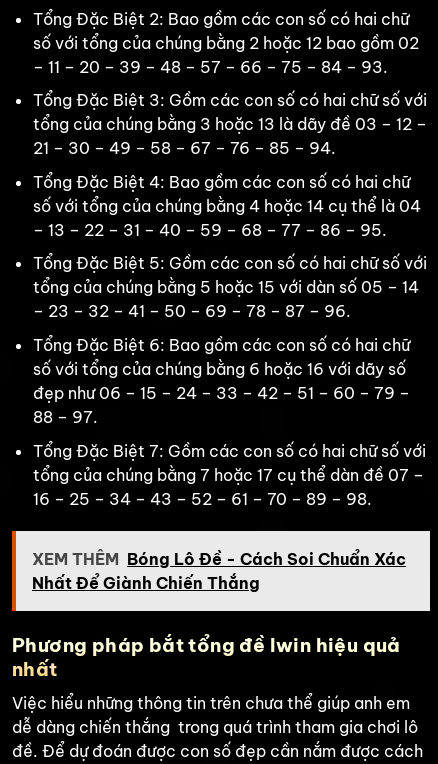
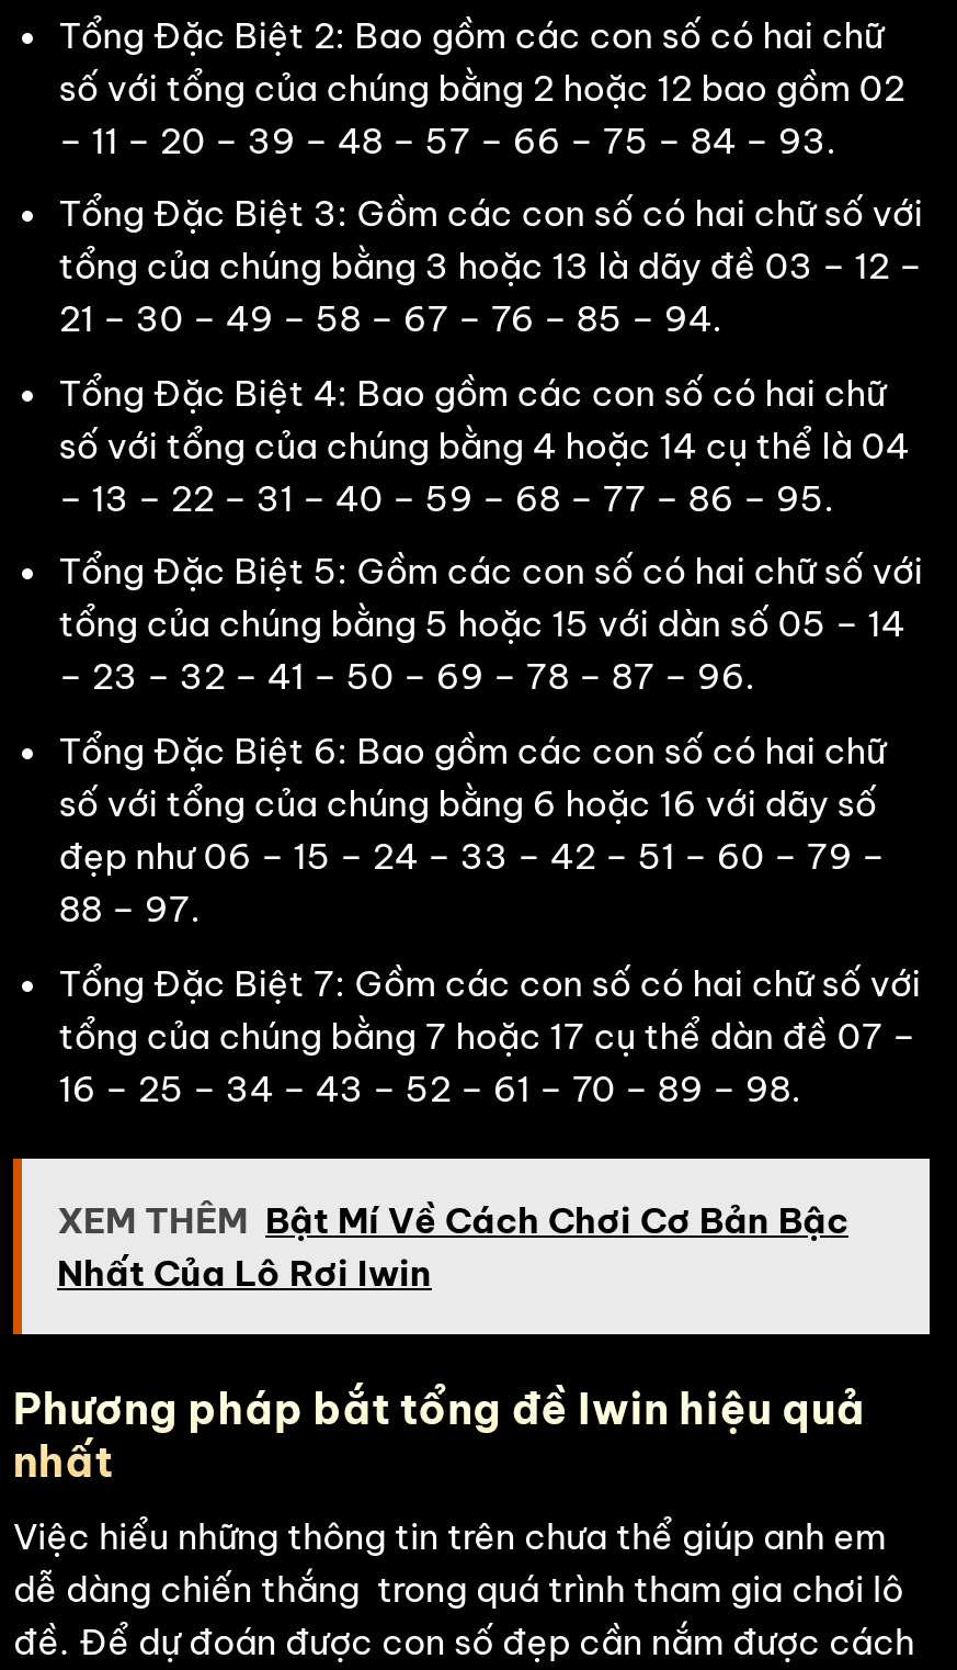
[32,549,406,569] XEM THÊM Bóng Lô Đề - Cách Soi Chuẩn Xác -> [57,1199,848,1243] XEM THÊM Bật Mí Về Cách Chơi Cơ Bản Bậc
[32,573,260,593] Nhất Để Giành Chiến Thắng -> [57,1252,432,1295] Nhất Của Lô Rơi Iwin

